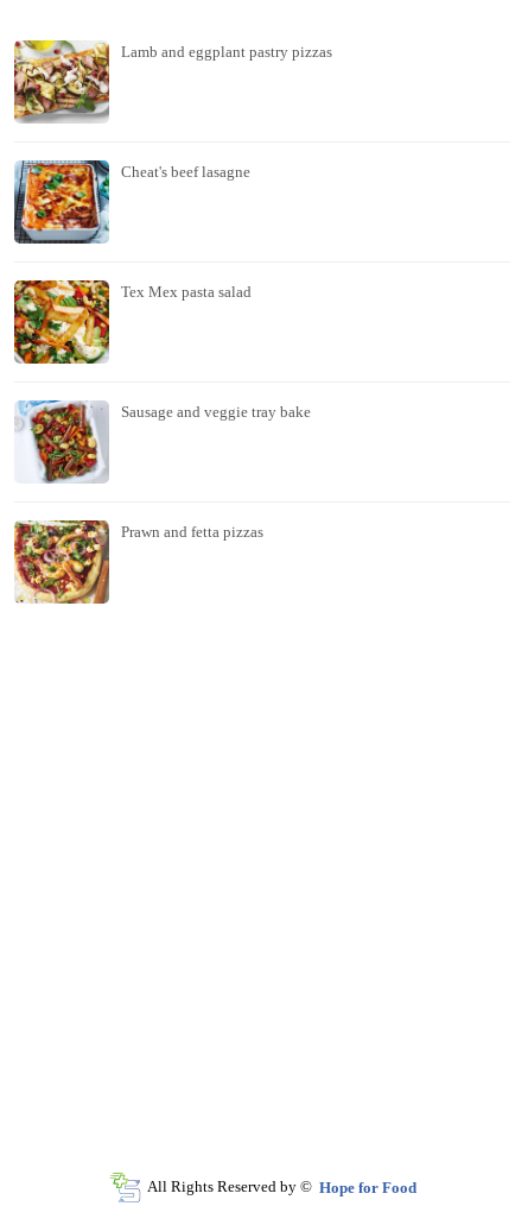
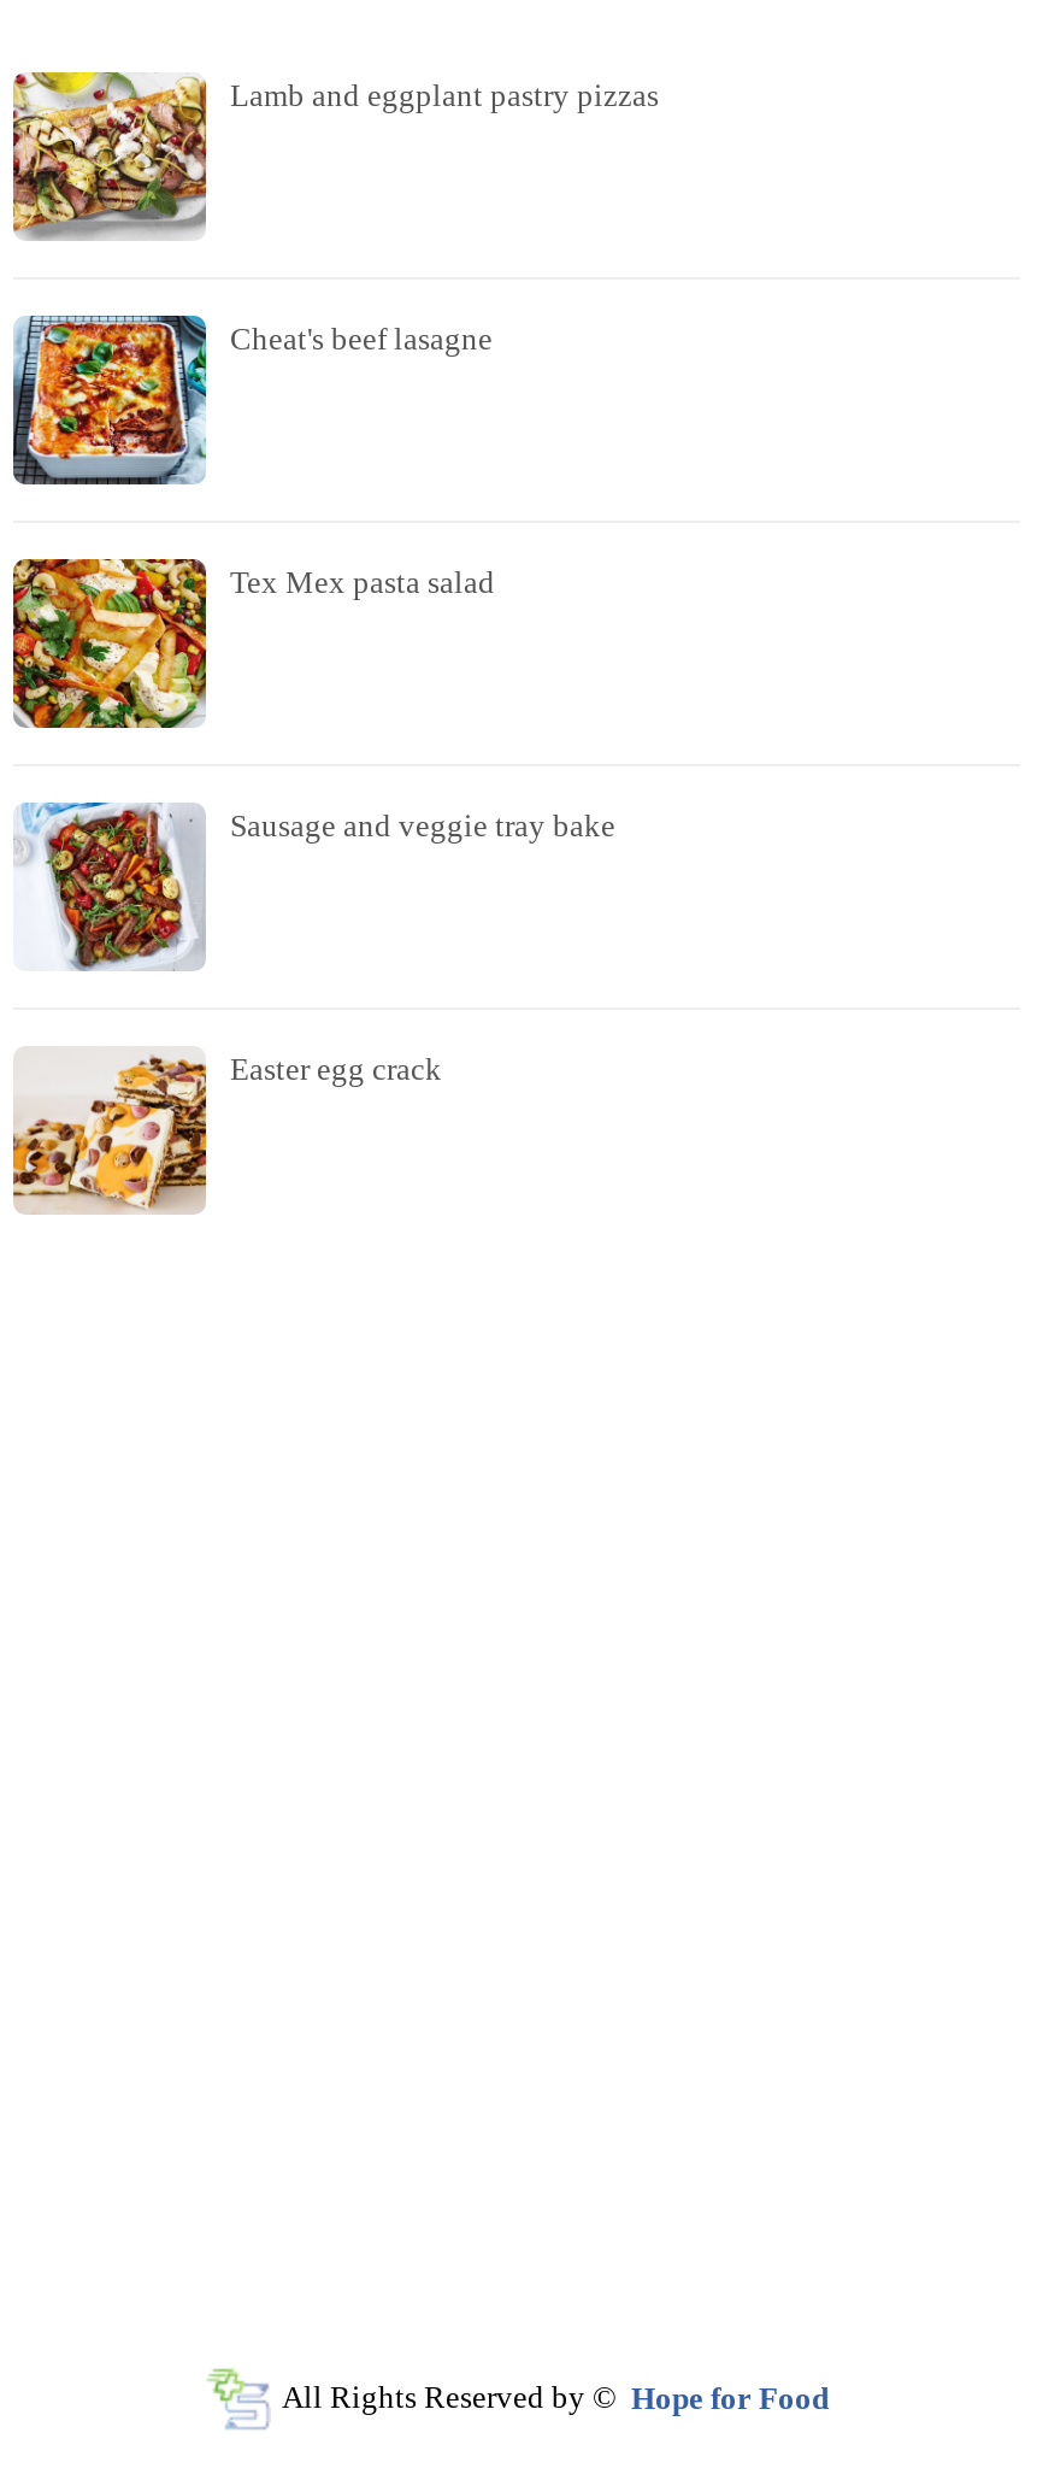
[13,519,263,605] [image] | Prawn and fetta pizzas -> [11,1046,442,1215] [image] | Easter egg crack

